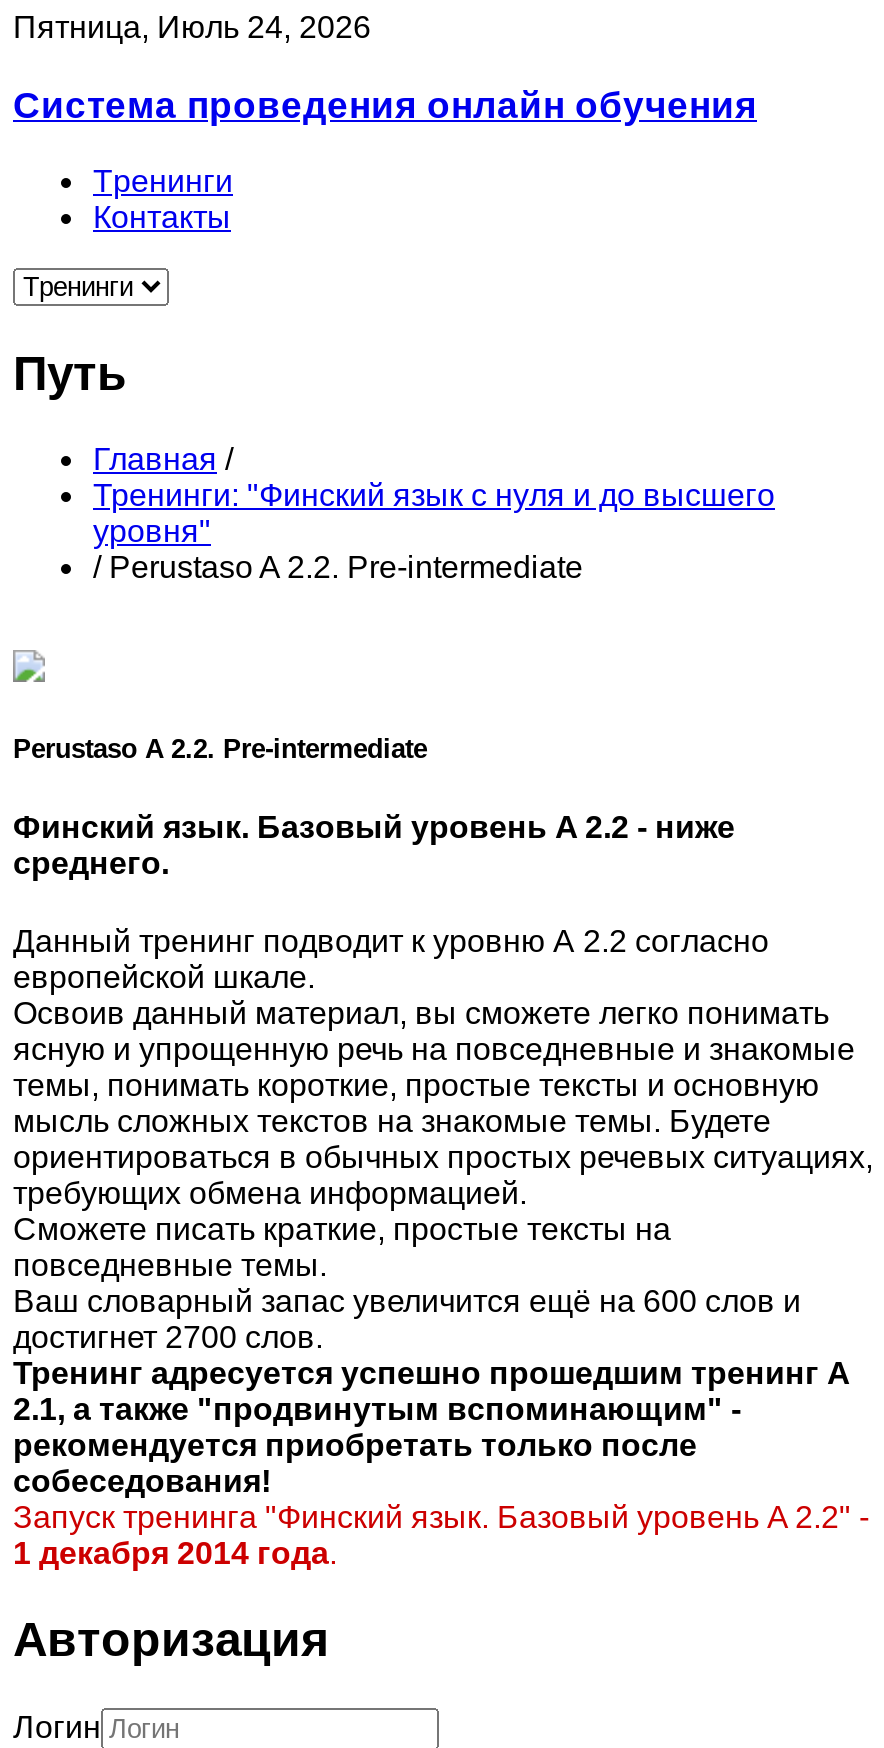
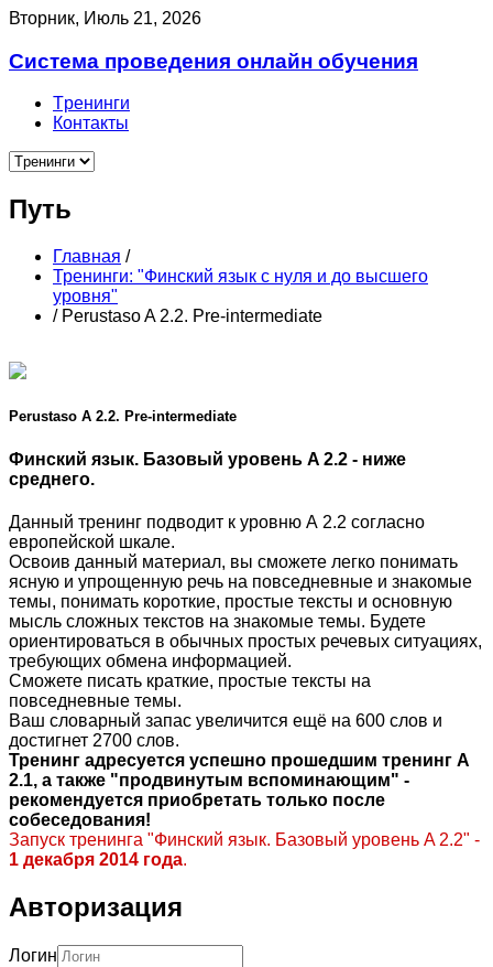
[13,10,371,44] Пятница, Июль 24, 2026 -> [9,9,201,28] Вторник, Июль 21, 2026

